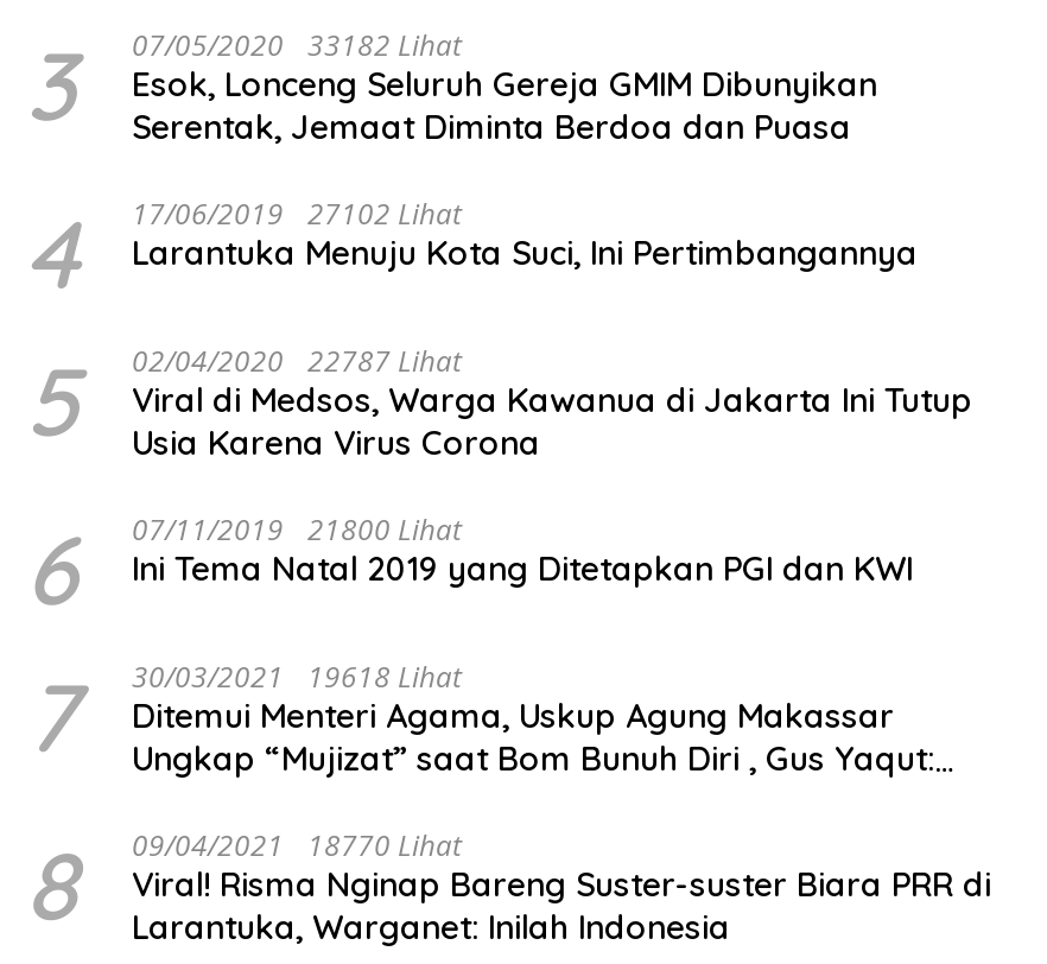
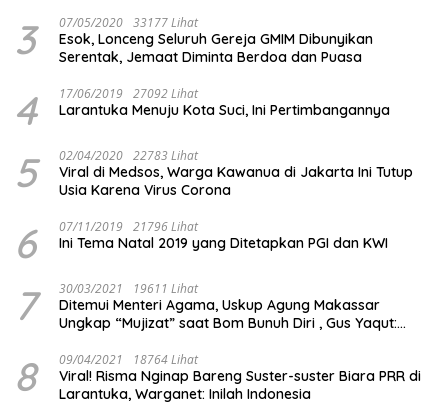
[25,25,877,149] 3 07/05/2020 33182 Lihat Esok, Lonceng Seluruh Gereja GMIM Dibunyikan Serentak, Jemaat Diminta Berdoa dan Puasa -> [14,14,373,66] 3 07/05/2020 33177 Lihat Esok, Lonceng Seluruh Gereja GMIM Dibunyikan Serentak, Jemaat Diminta Berdoa dan Puasa
[25,194,918,312] 4 17/06/2019 27102 Lihat Larantuka Menuju Kota Suci, Ini Pertimbangannya -> [14,85,390,135] 4 17/06/2019 27092 Lihat Larantuka Menuju Kota Suci, Ini Pertimbangannya
[25,341,972,464] 5 02/04/2020 22787 Lihat Viral di Medsos, Warga Kawanua di Jakarta Ini Tutup Usia Karena Virus Corona -> [14,147,413,199] 5 02/04/2020 22783 Lihat Viral di Medsos, Warga Kawanua di Jakarta Ini Tutup Usia Karena Virus Corona
[25,510,913,628] 6 07/11/2019 21800 Lihat Ini Tema Natal 2019 yang Ditetapkan PGI dan KWI -> [14,218,388,268] 6 07/11/2019 21796 Lihat Ini Tema Natal 2019 yang Ditetapkan PGI dan KWI
[25,657,934,780] 7 30/03/2021 19618 Lihat Ditemui Menteri Agama, Uskup Agung Makassar Ungkap “Mujizat” saat Bom Bunuh Diri , Gus Yaqut: -> [14,280,397,332] 7 30/03/2021 19611 Lihat Ditemui Menteri Agama, Uskup Agung Makassar Ungkap “Mujizat” saat Bom Bunuh Diri , Gus Yaqut:
[25,825,991,949] 8 09/04/2021 18770 Lihat Viral! Risma Nginap Bareng Suster-suster Biara PRR di Larantuka, Warganet: Inilah Indonesia -> [14,351,421,403] 8 09/04/2021 18764 Lihat Viral! Risma Nginap Bareng Suster-suster Biara PRR di Larantuka, Warganet: Inilah Indonesia

